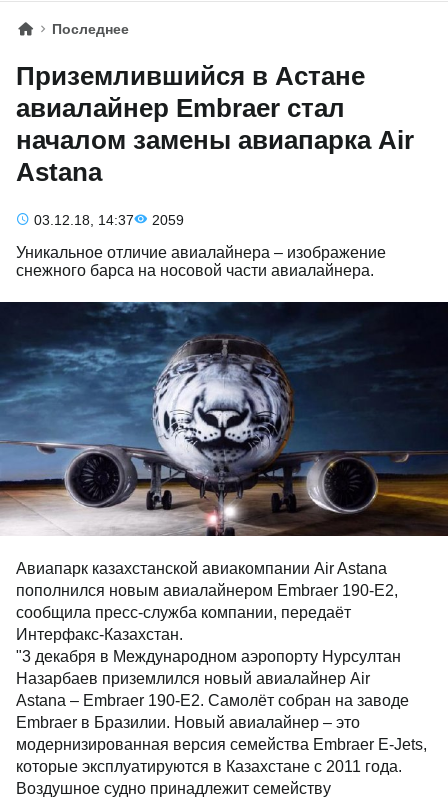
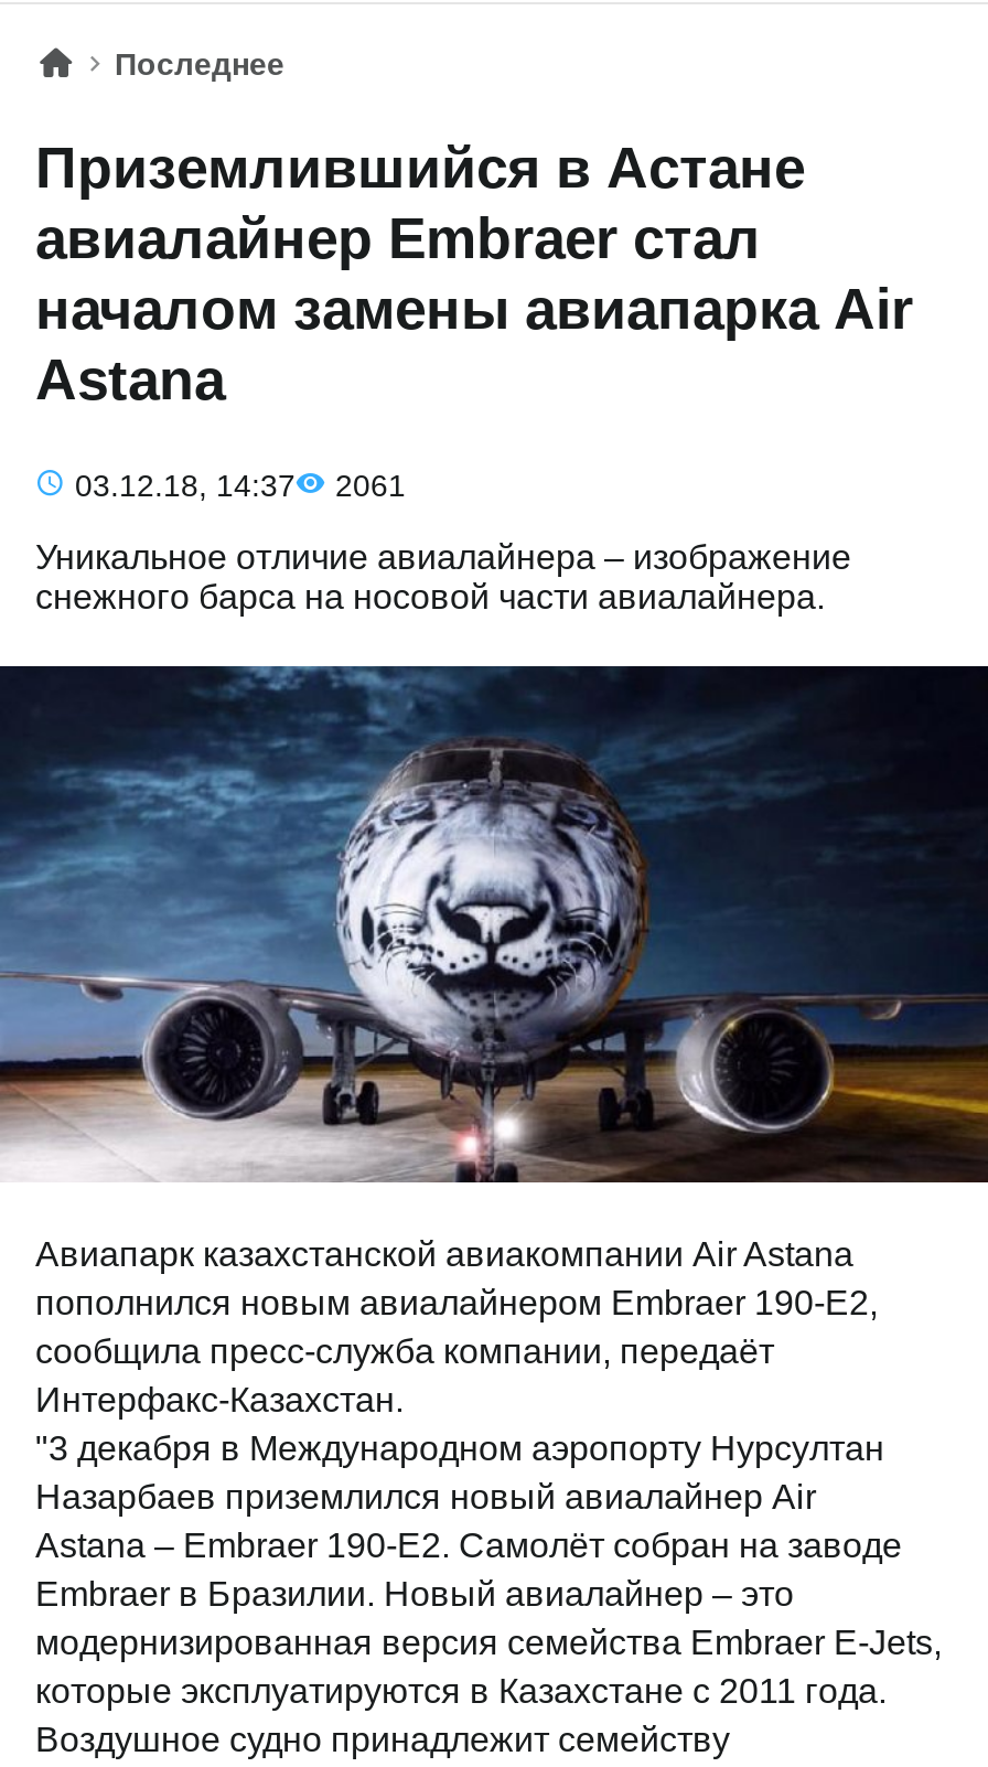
[34,212,184,228] 03.12.18, 14:37 2059 -> [75,468,406,503] 03.12.18, 14:37 2061

